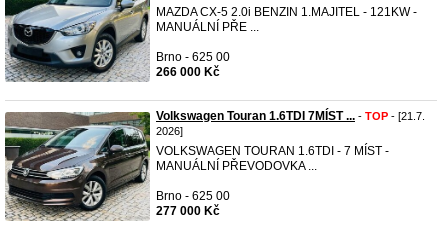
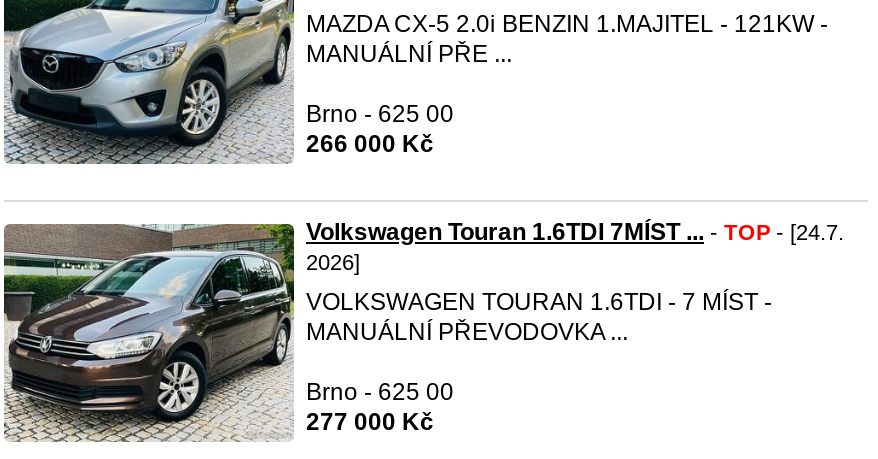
[156,109,425,123] Volkswagen Touran 1.6TDI 7MÍST ... - TOP - [21.7. -> [306,218,844,246] Volkswagen Touran 1.6TDI 7MÍST ... - TOP - [24.7.

